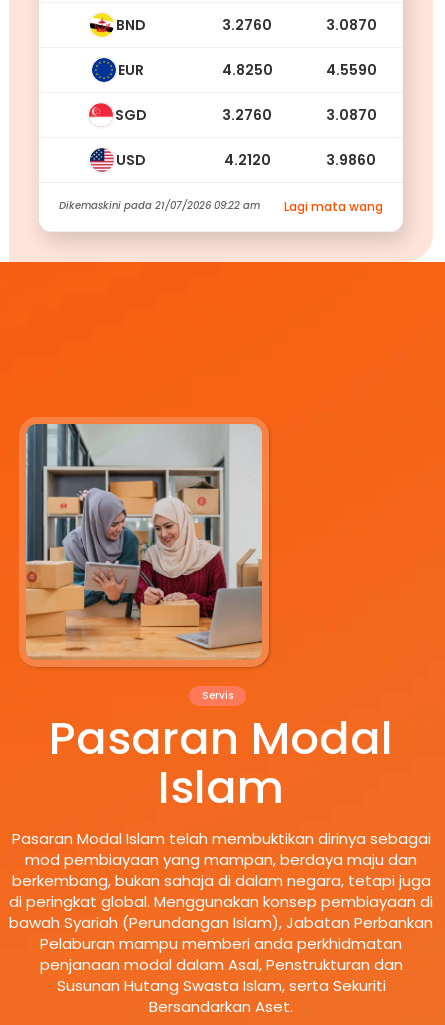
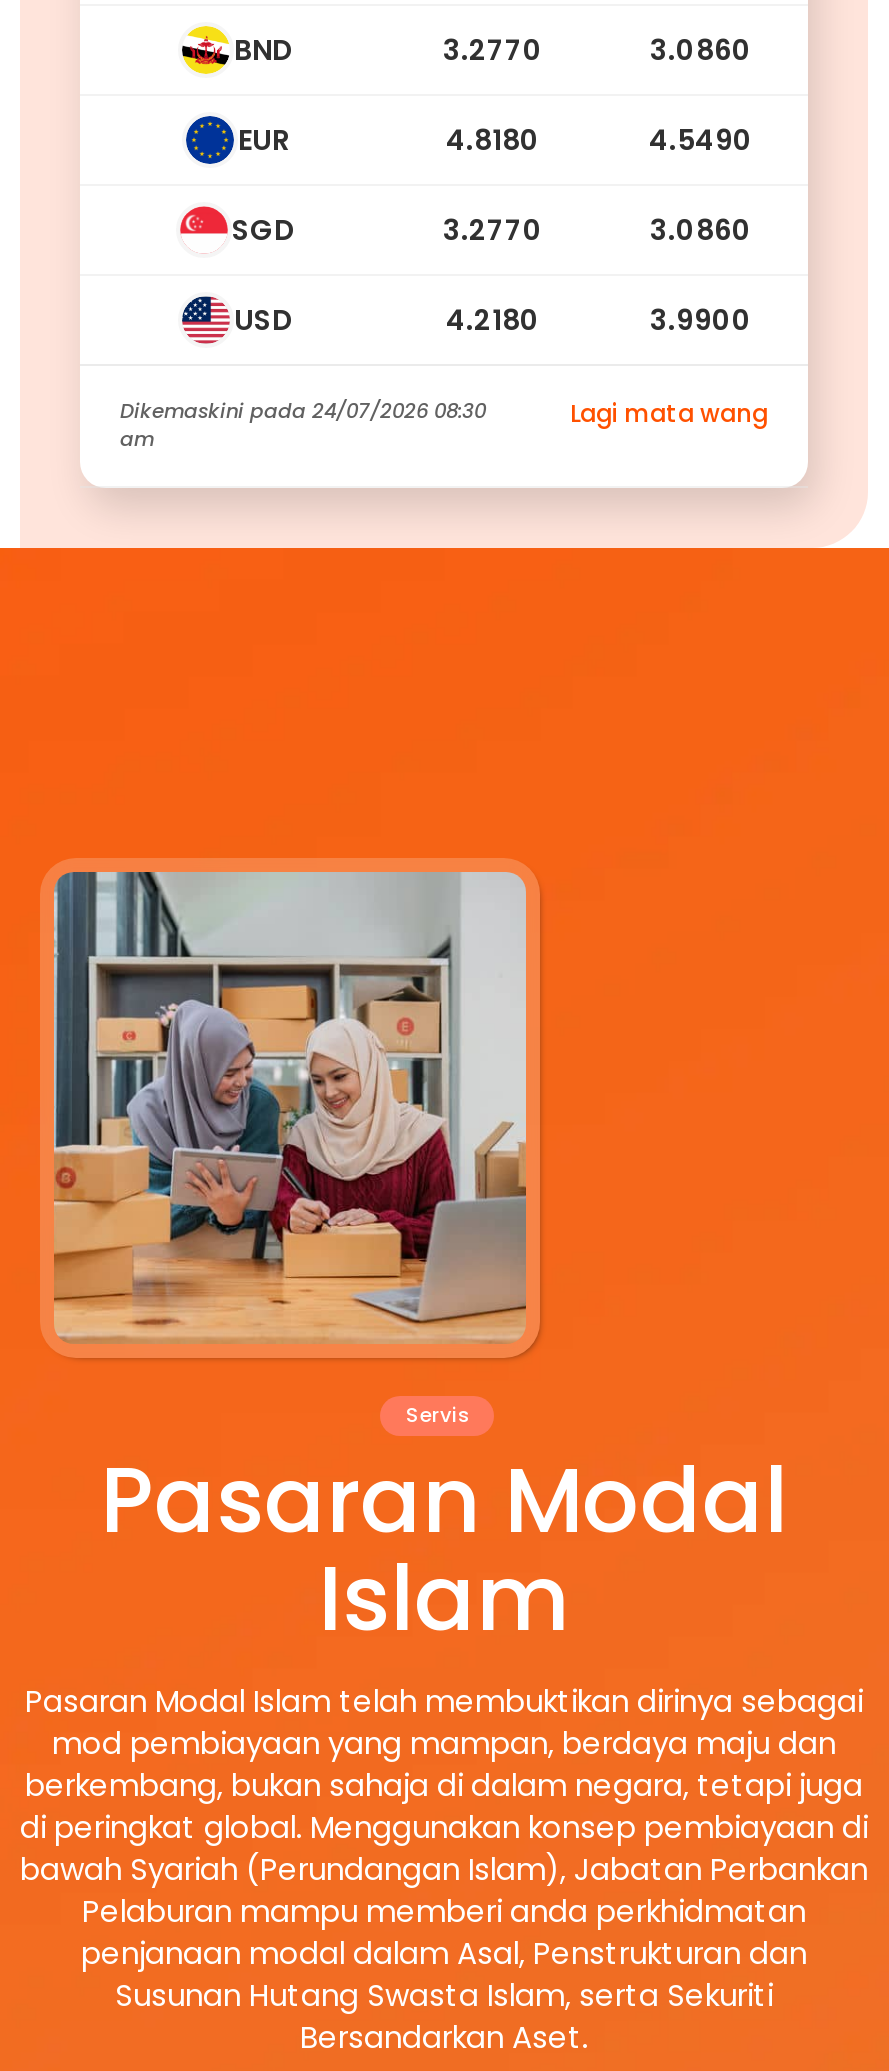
[222,14,272,34] 3.2760 -> [443,29,543,69] 3.2770
[325,14,376,34] 3.0870 -> [650,29,752,69] 3.0860
[221,59,272,79] 4.8250 -> [446,119,540,159] 4.8180
[325,59,376,79] 4.5590 -> [649,119,753,159] 4.5490
[222,104,272,124] 3.2760 -> [443,209,543,249] 3.2770
[325,104,376,124] 3.0870 -> [650,209,752,249] 3.0860
[223,149,376,169] 4.2120 | 3.9860 -> [446,299,752,339] 4.2180 | 3.9900
[59,197,260,212] Dikemaskini pada 21/07/2026 09:22 am -> [120,395,486,453] Dikemaskini pada 24/07/2026 08:30 | am

